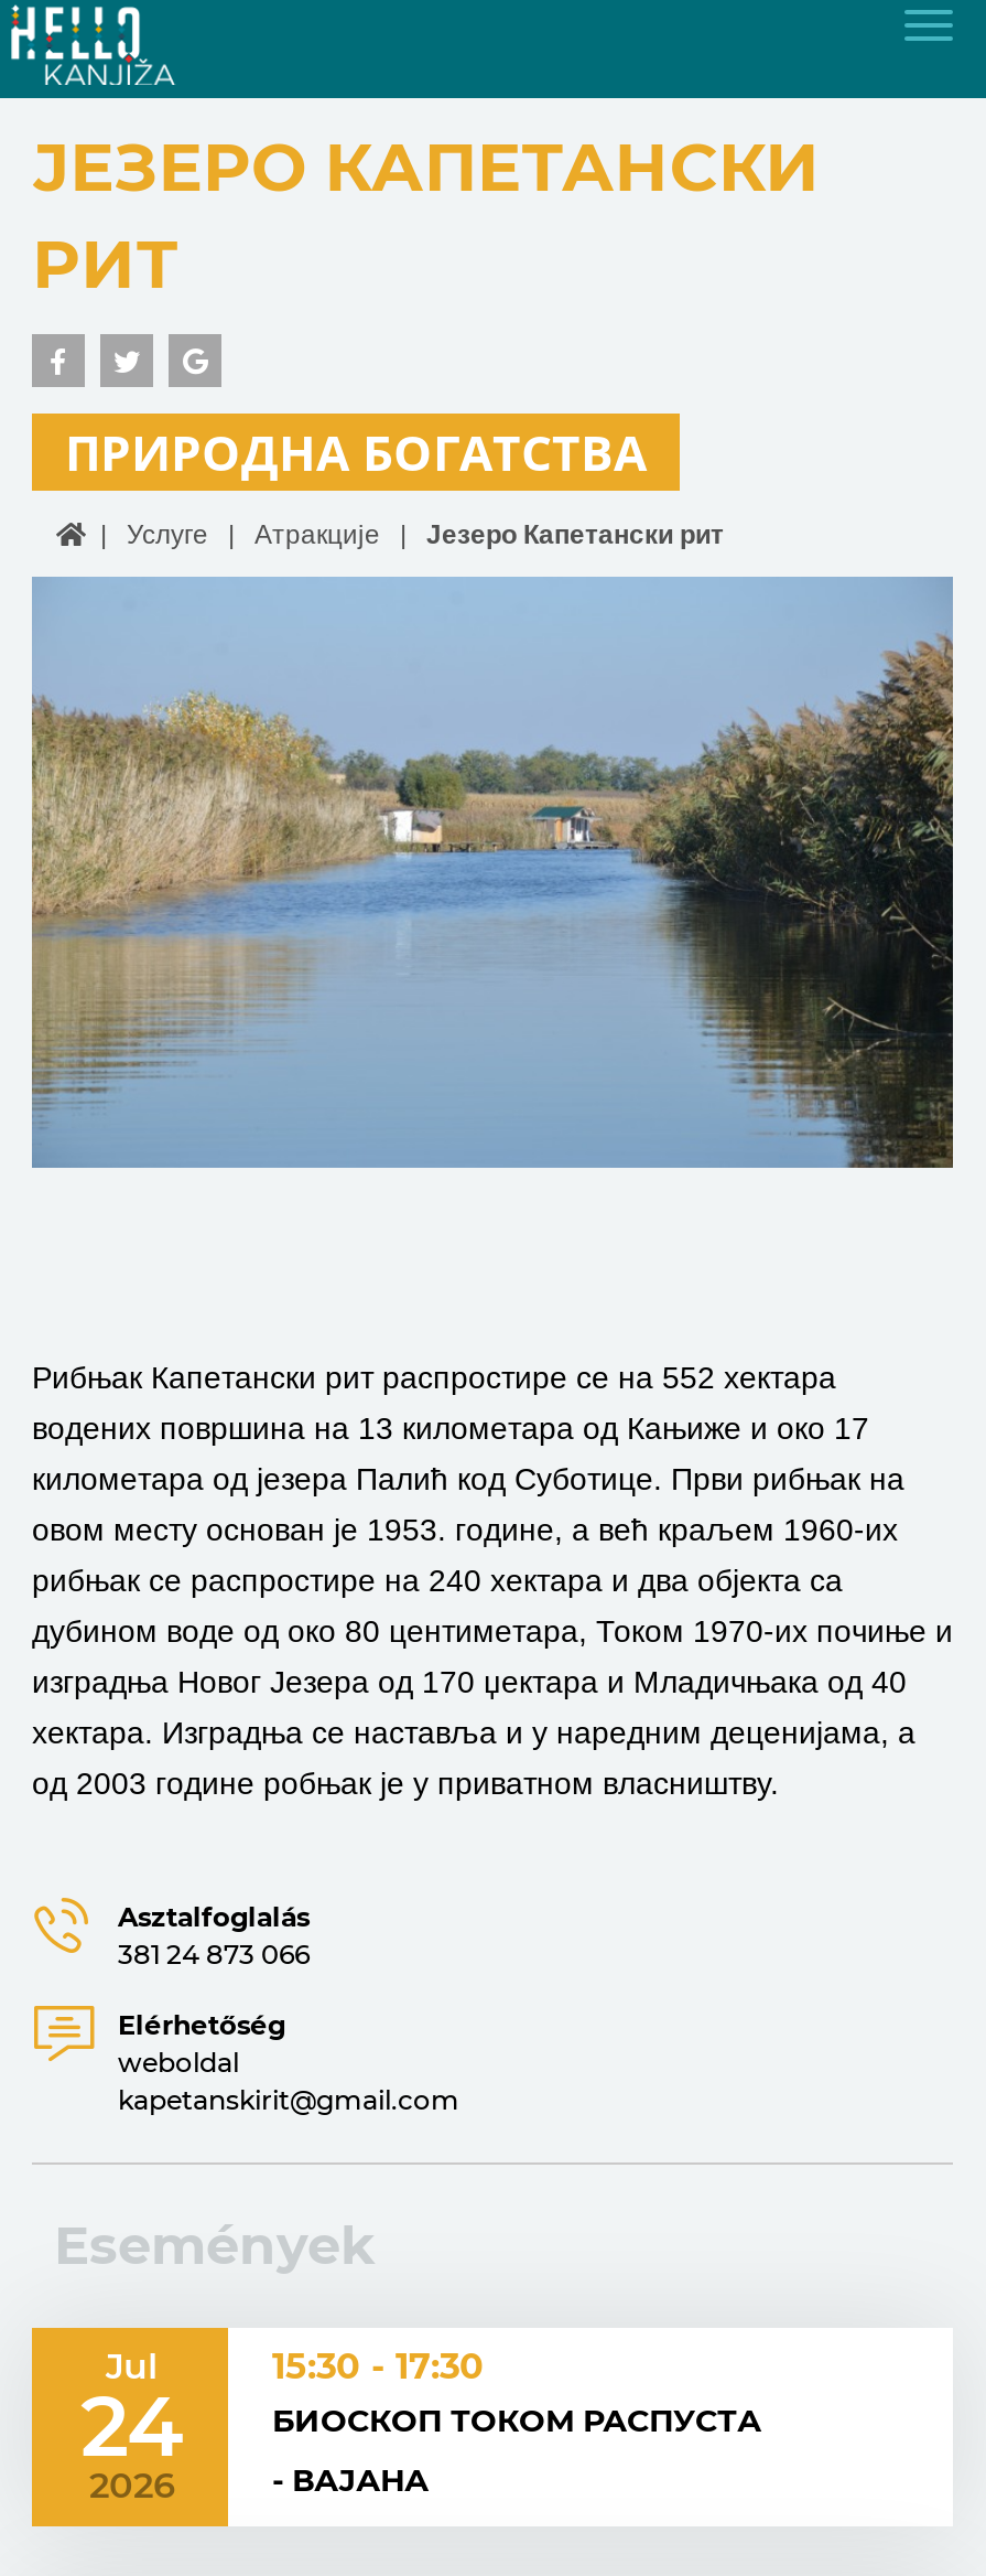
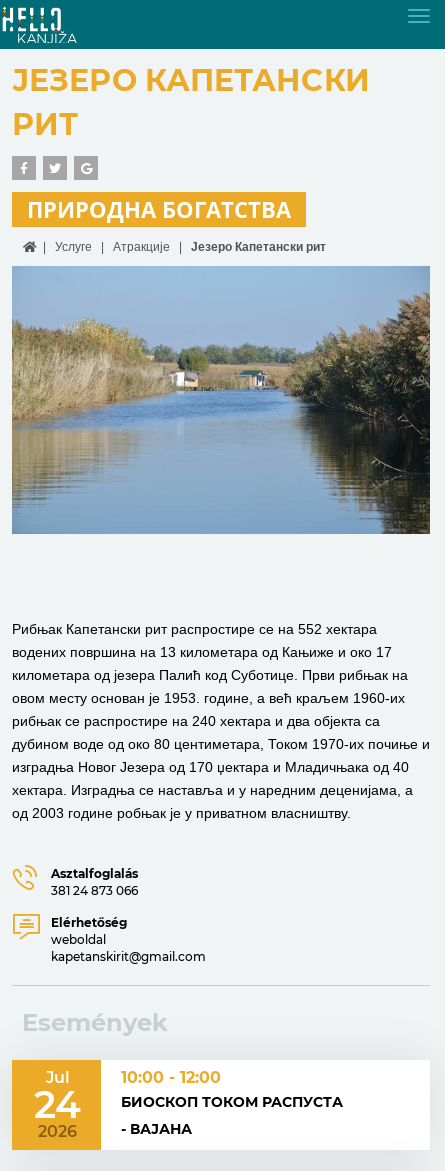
[272,2344,484,2386] 15:30 - 17:30 -> [121,1067,221,1086] 10:00 - 12:00

